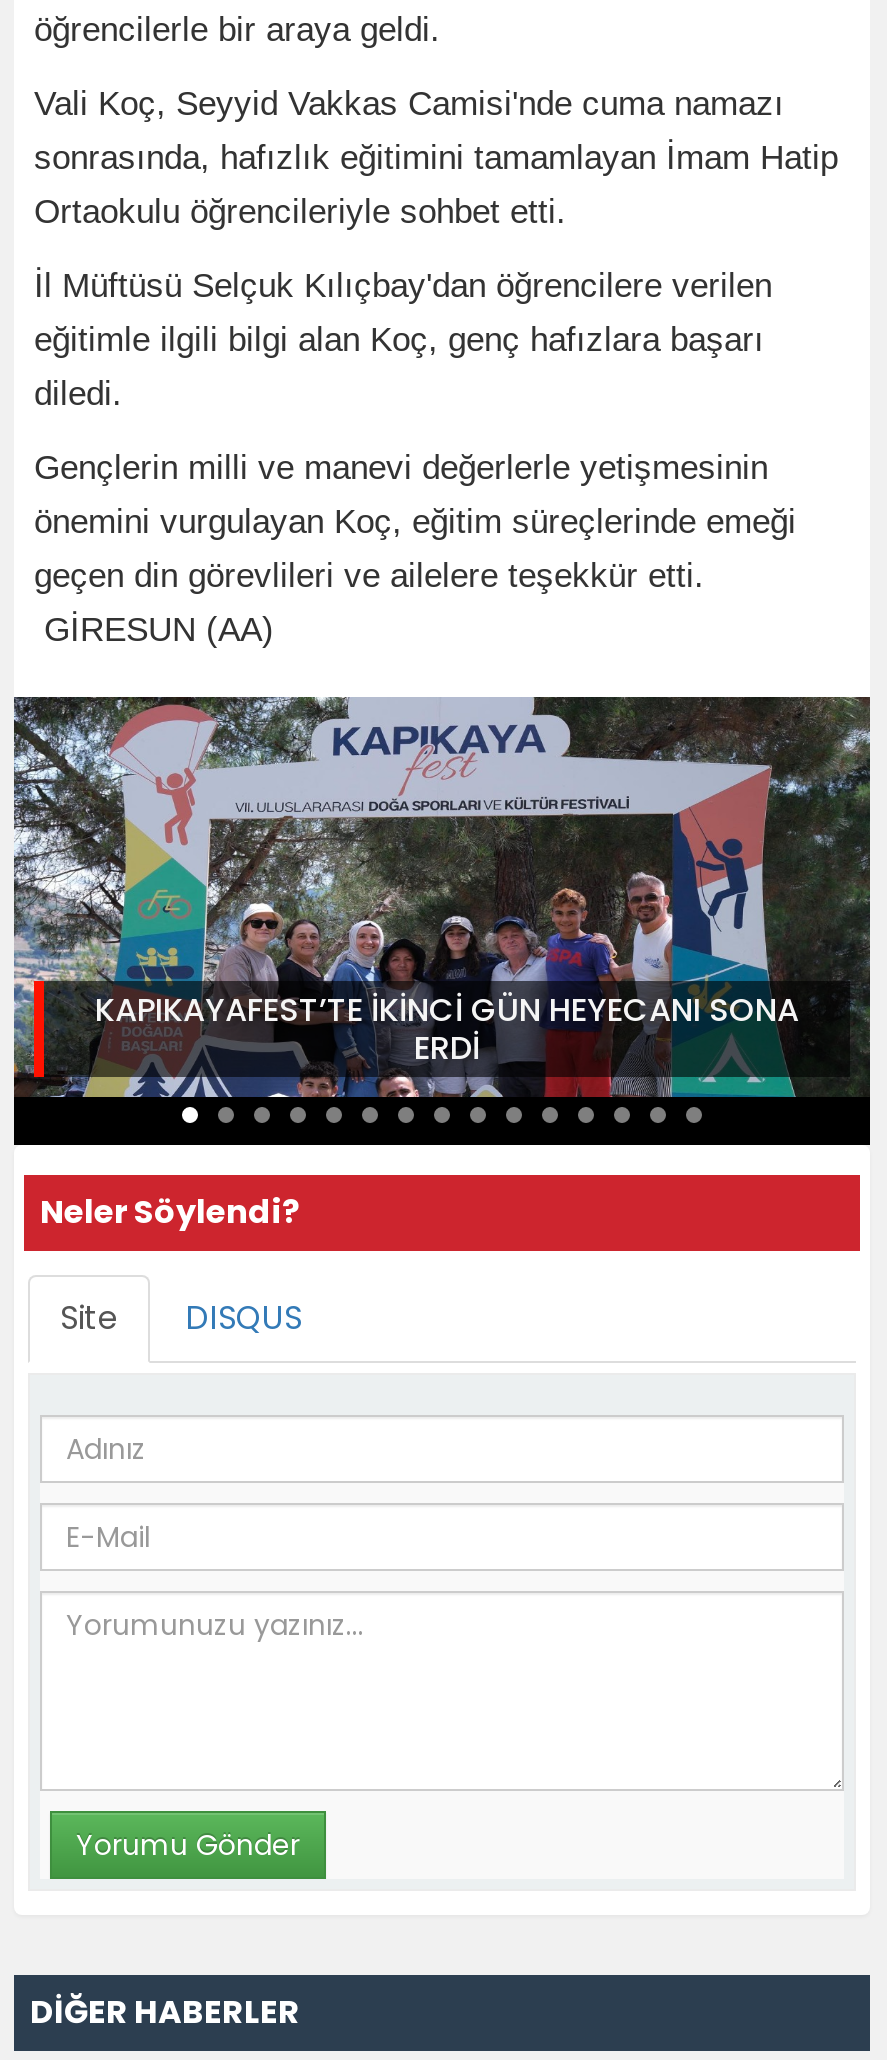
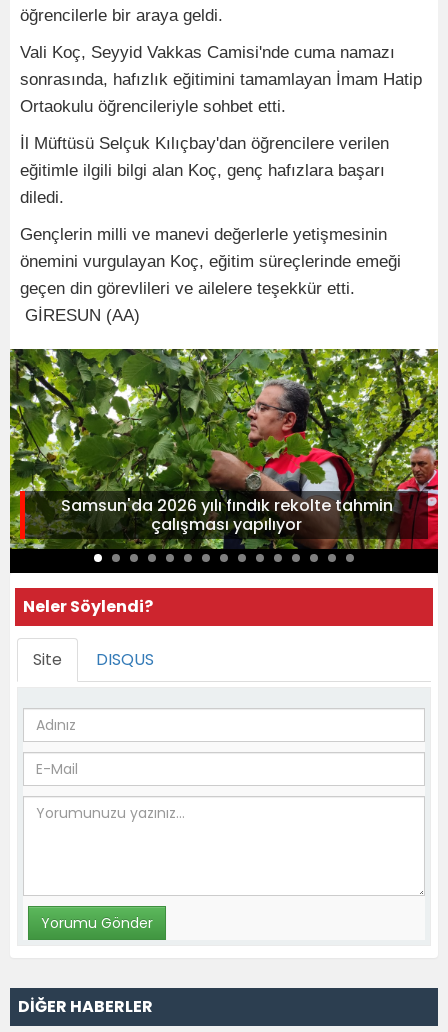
[12,695,872,1099] [image] | KAPIKAYAFEST’TE İKİNCİ GÜN HEYECANI SONA | ERDİ -> [9,348,439,550] [image] | Samsun'da 2026 yılı fındık rekolte tahmin | çalışması yapılıyor

